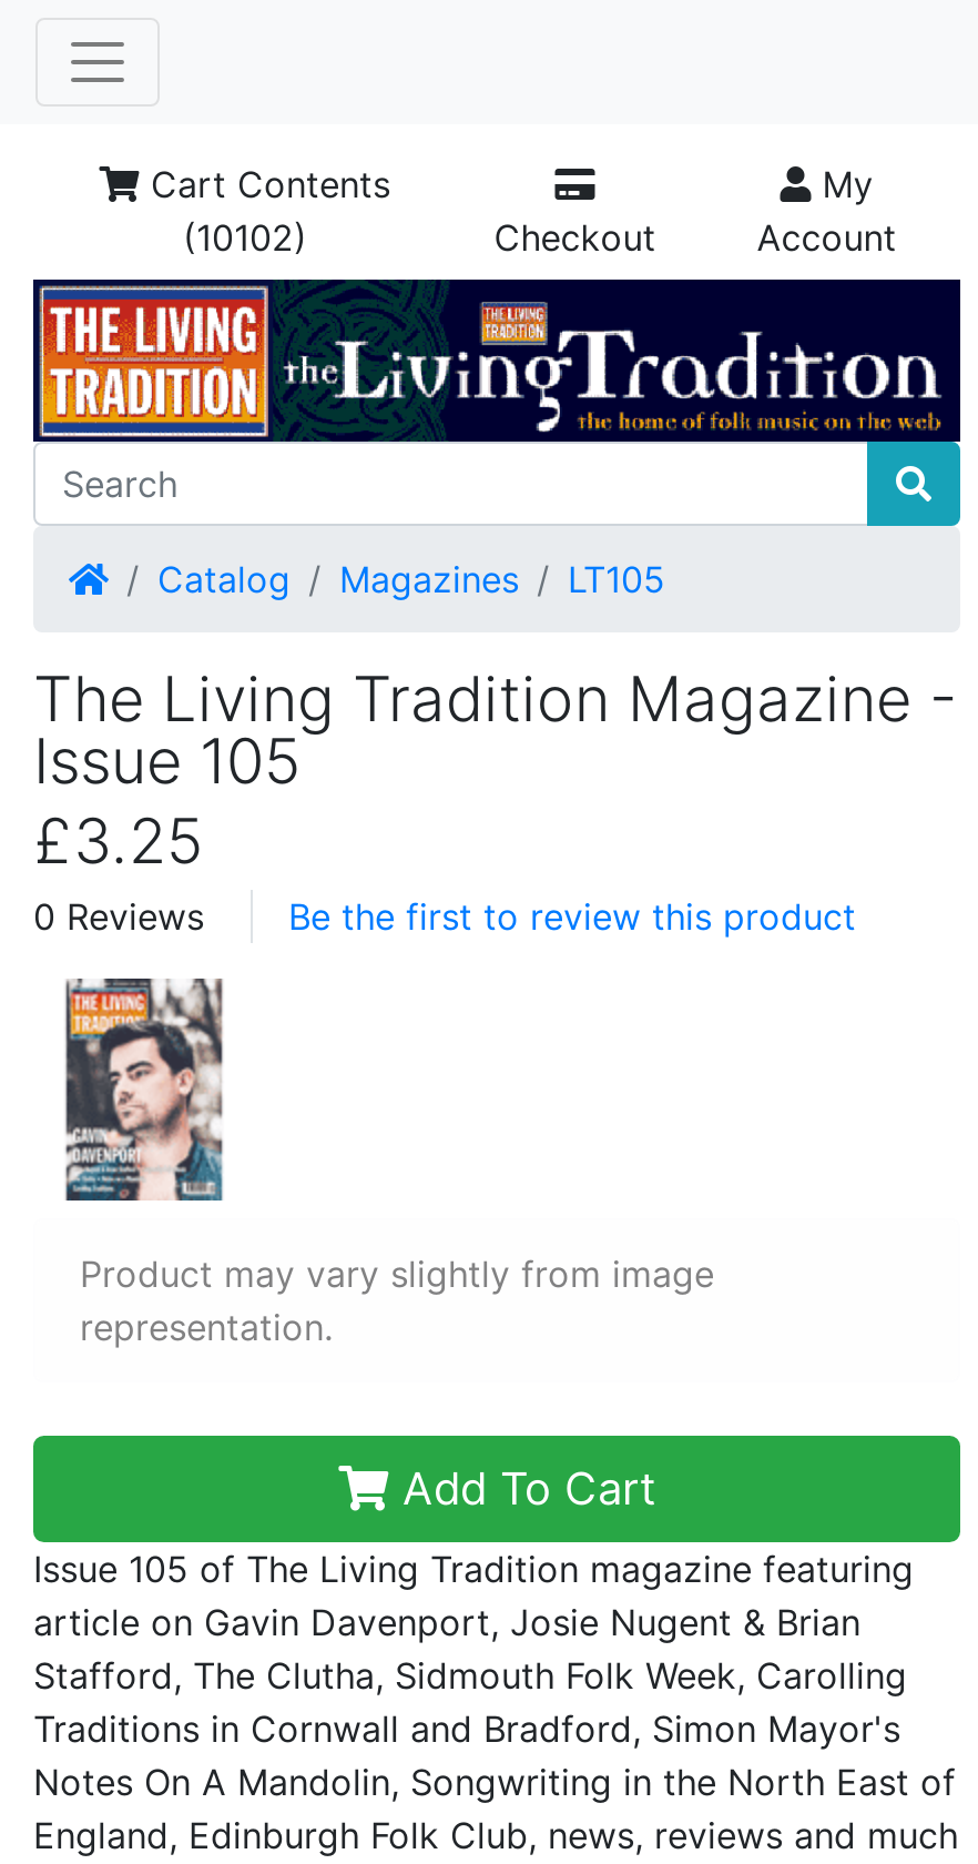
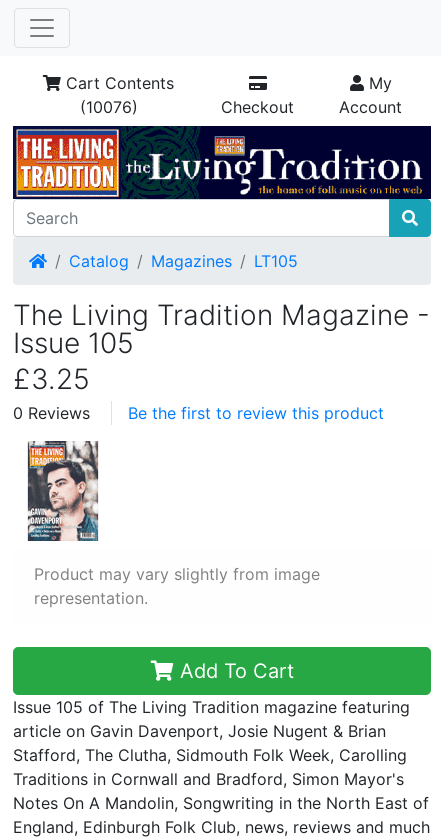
[183,215,307,260] (10102) -> [80,97,138,117] (10076)

